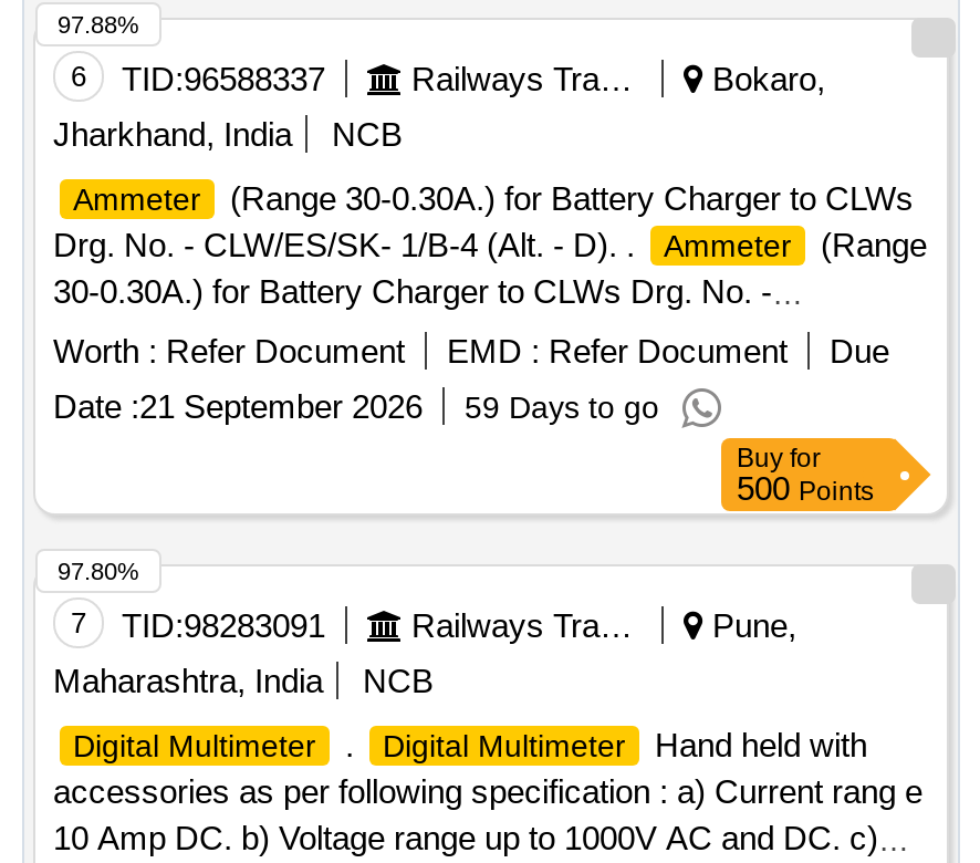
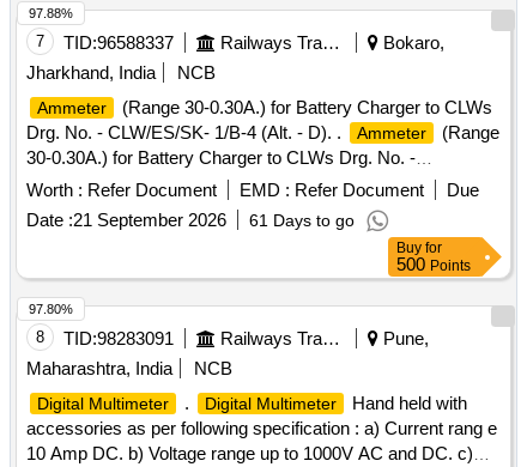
[71,60,325,98] 6 TID:96588337 -> [36,33,174,53] 7 TID:96588337
[53,388,659,425] Date : 21 September 2026 59 Days to go -> [26,210,355,230] Date : 21 September 2026 61 Days to go
[71,607,325,644] 7 TID:98283091 -> [36,328,174,349] 8 TID:98283091

